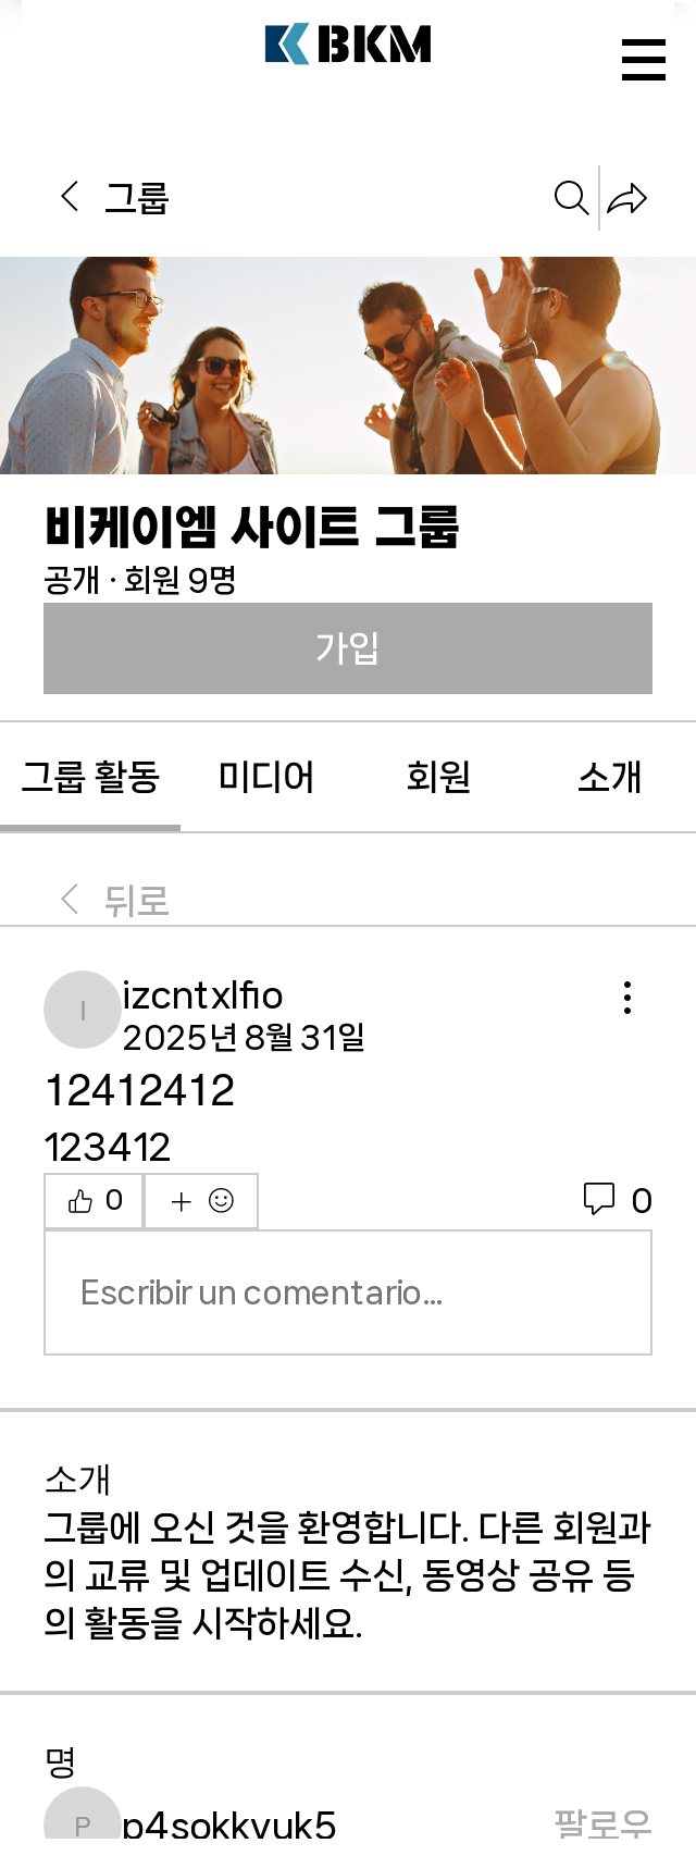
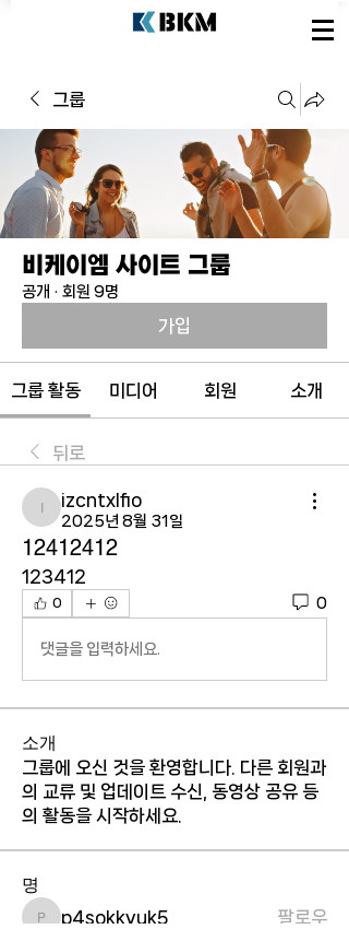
[80,1274,442,1309] Escribir un comentario... -> [40,640,160,657] 댓글을 입력하세요.

